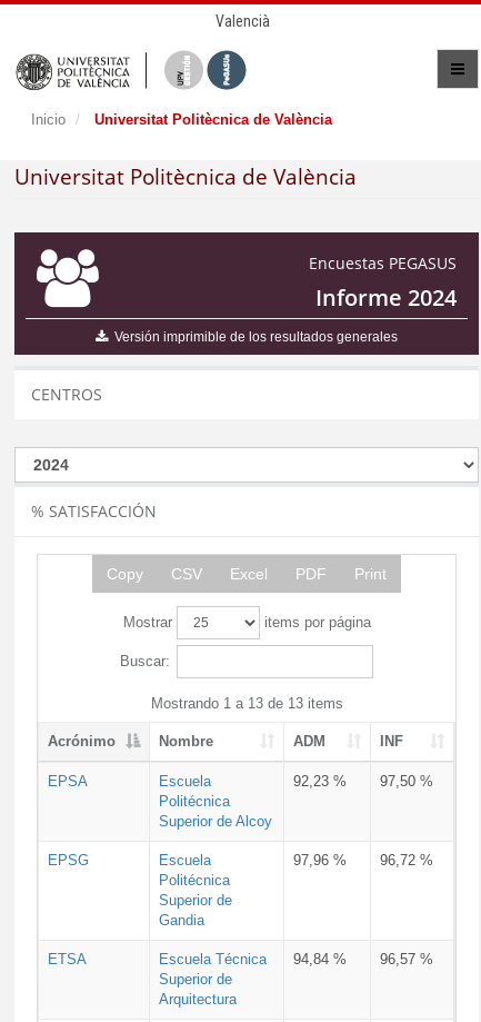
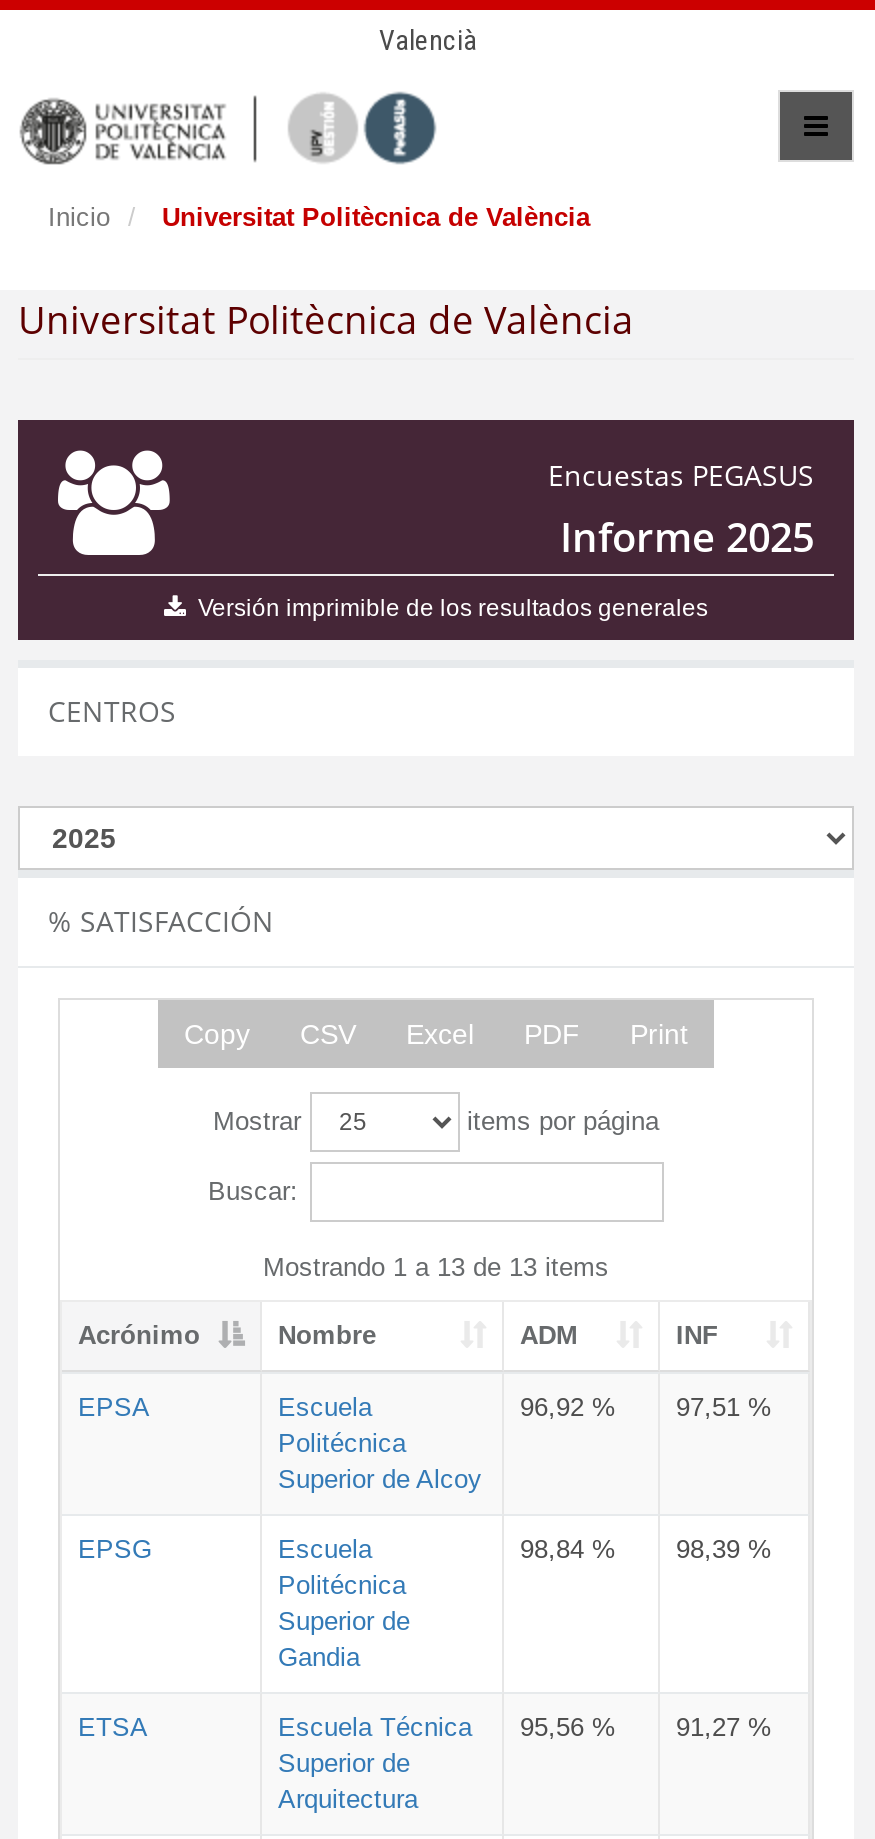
[315,282,457,312] Informe 2024 -> [560,510,814,564] Informe 2025
[293,772,347,789] 92,23 % -> [520,1391,616,1421] 96,92 %
[380,772,433,789] 97,50 % -> [676,1391,772,1421] 97,51 %
[293,851,347,868] 97,96 % -> [520,1533,616,1563] 98,84 %
[380,851,433,868] 96,72 % -> [676,1533,772,1563] 98,39 %
[293,950,347,967] 94,84 % -> [520,1711,616,1741] 95,56 %
[380,950,433,967] 96,57 % -> [676,1711,772,1741] 91,27 %

